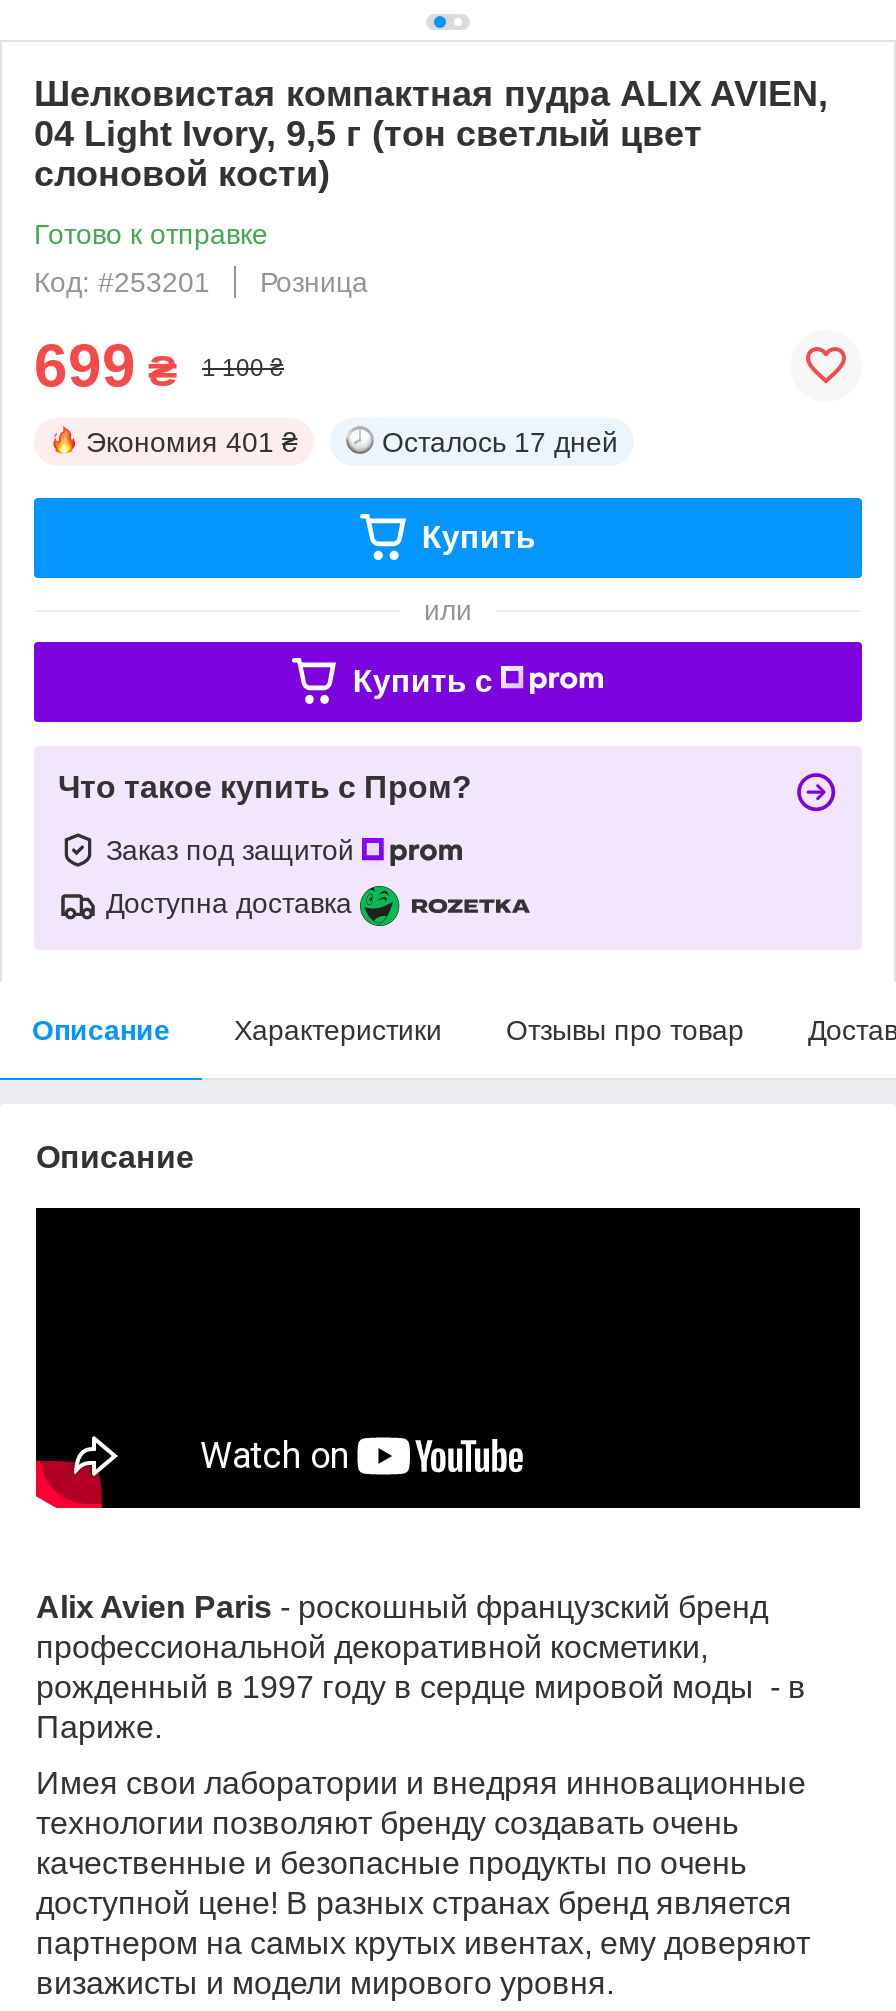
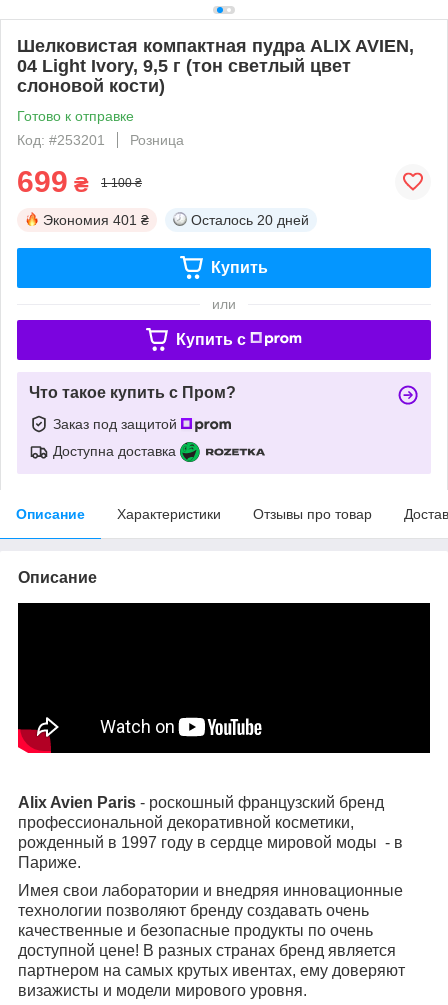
[382,426,618,458] Осталось 17 дней -> [191,212,309,228] Осталось 20 дней

